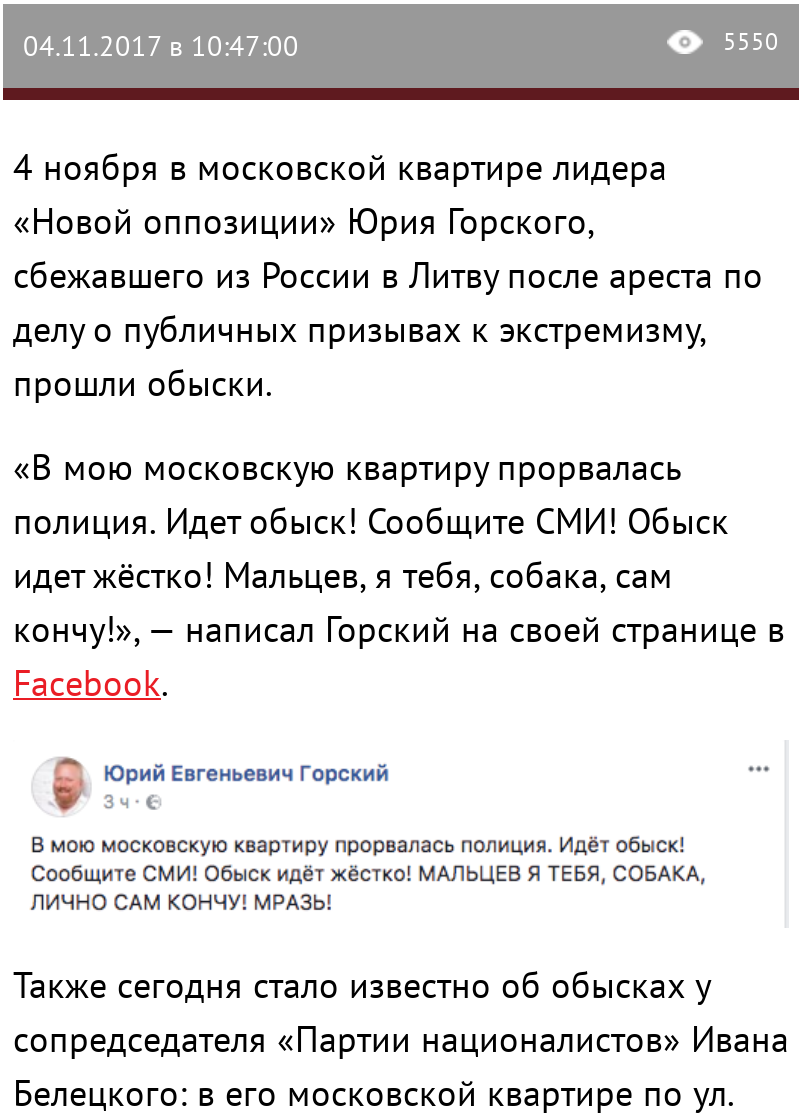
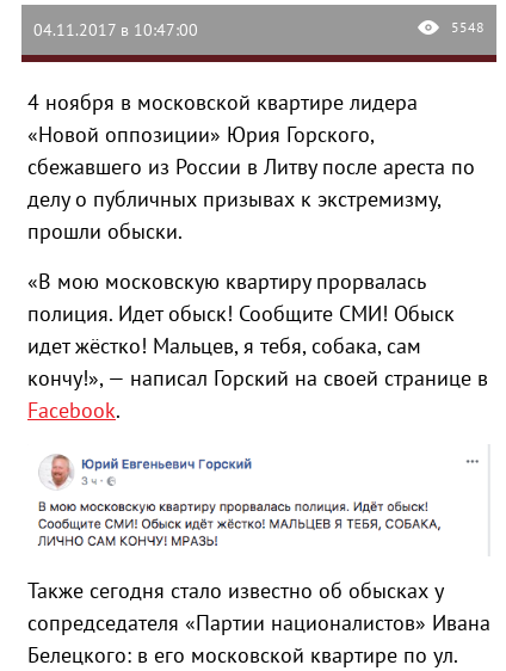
[723,26,779,56] 5550 -> [451,18,485,36] 5548

